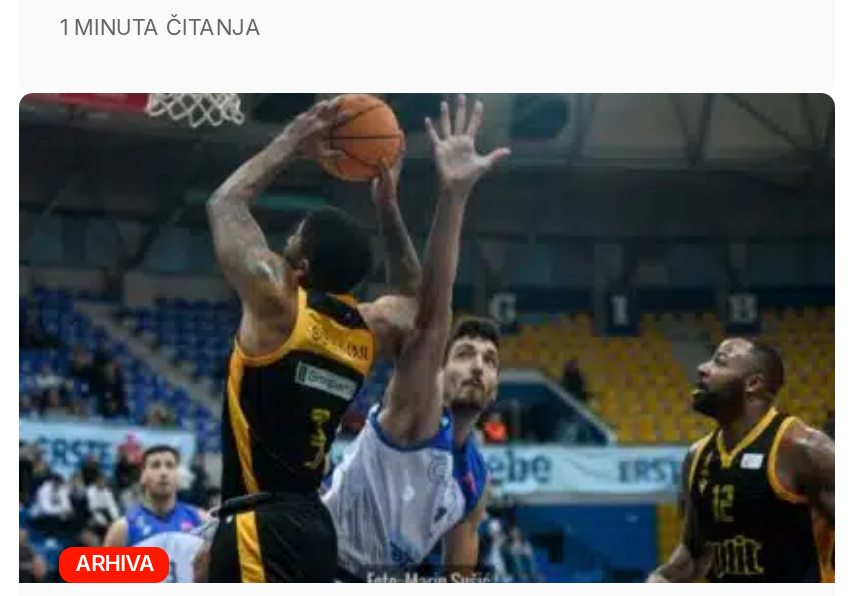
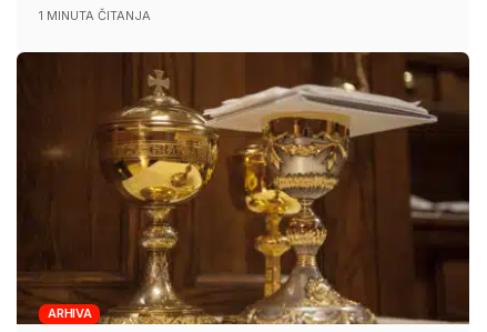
[17,91,837,585] [image] -> [16,52,470,325] [image]

